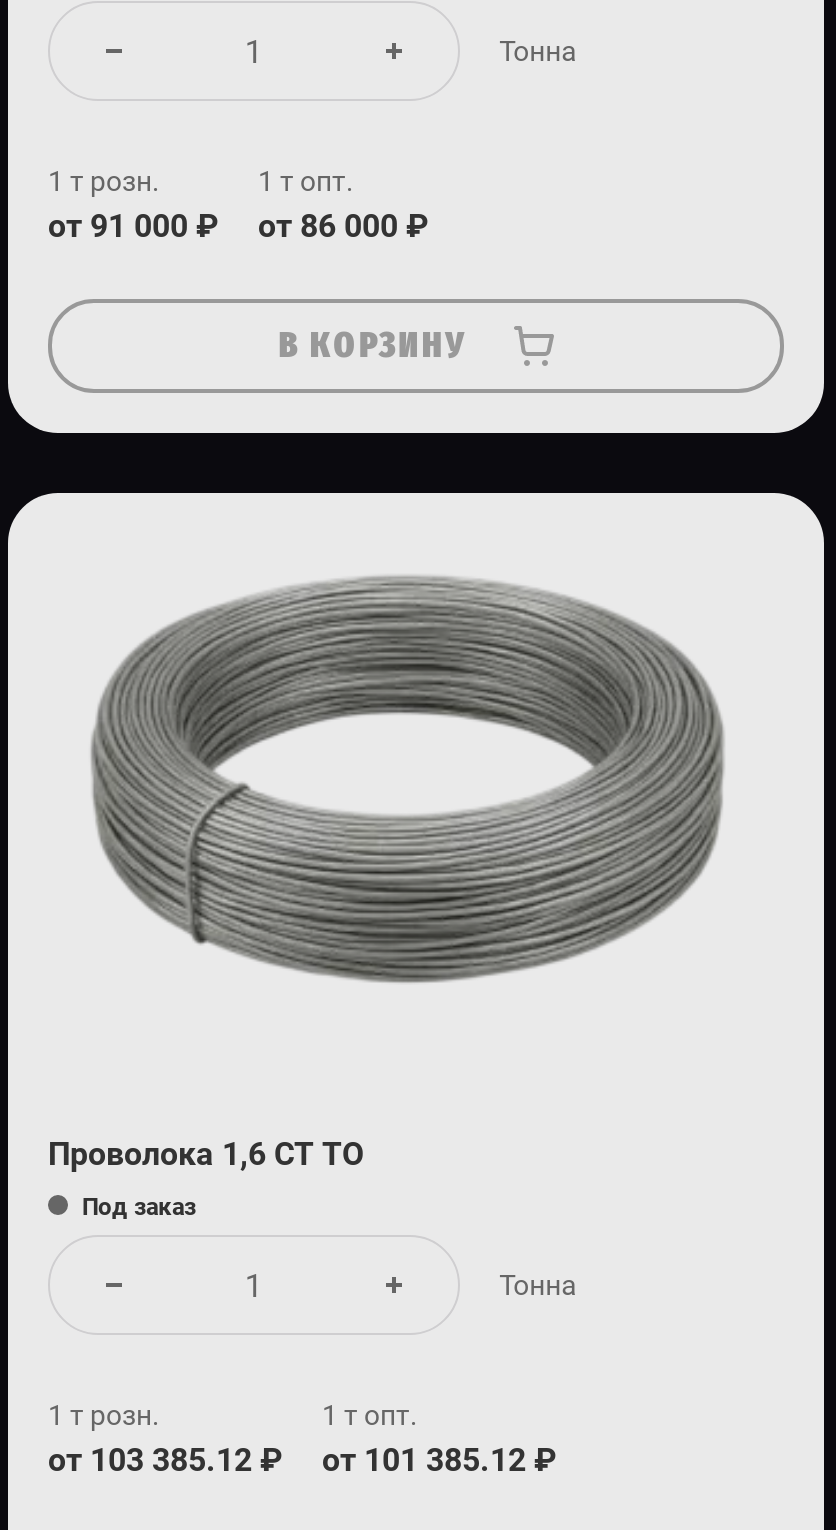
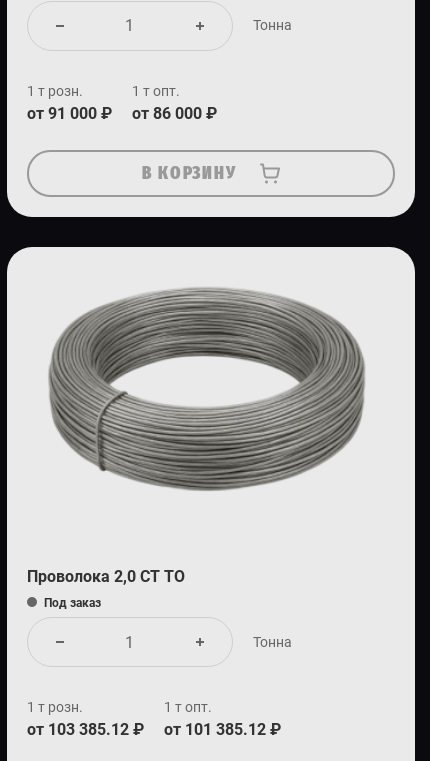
[48,1135,364,1173] Проволока 1,6 СТ ТО -> [27,567,185,586] Проволока 2,0 СТ ТО

